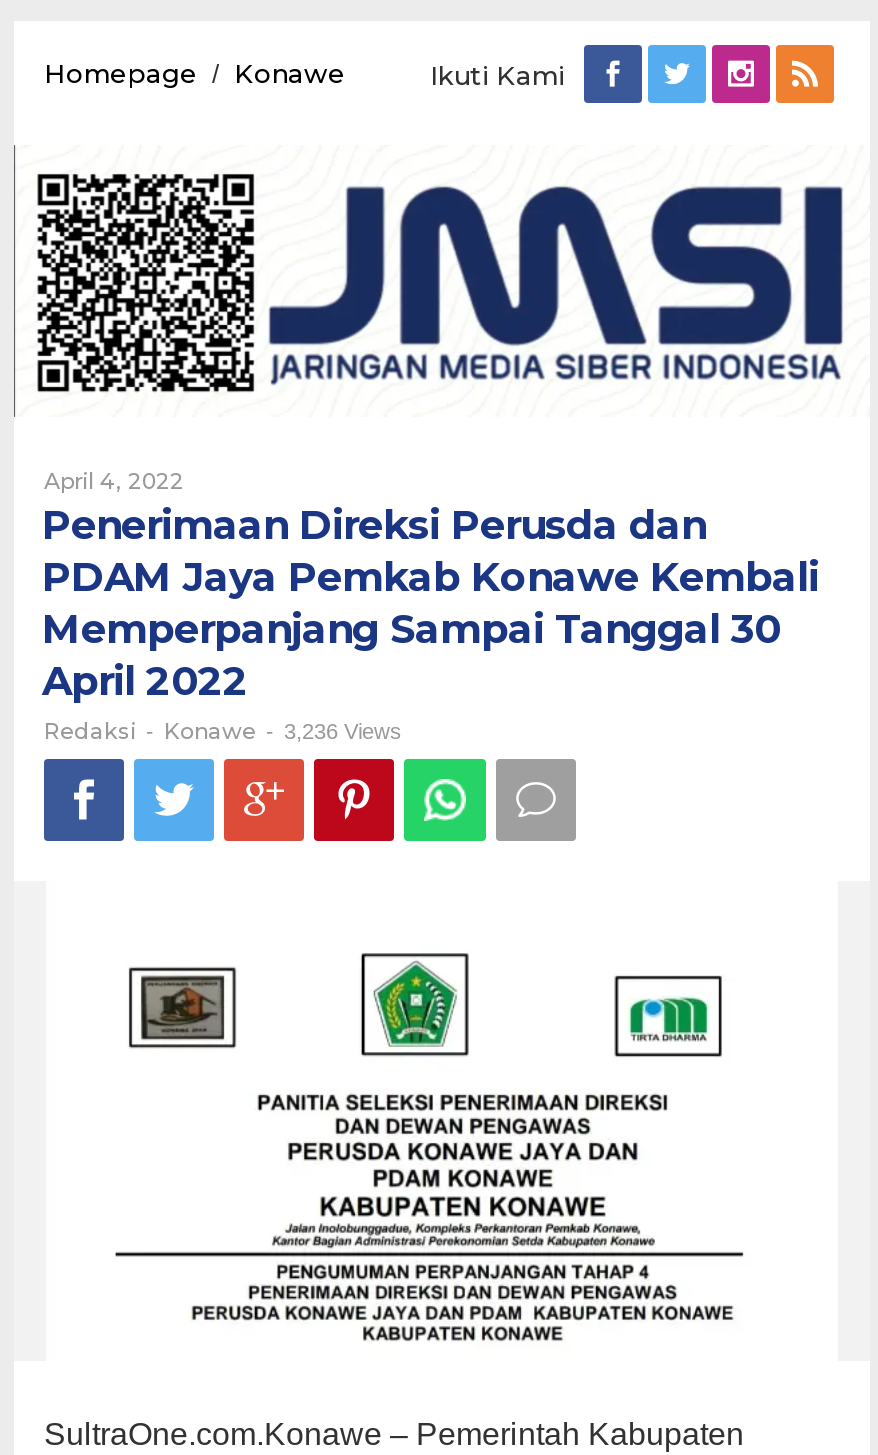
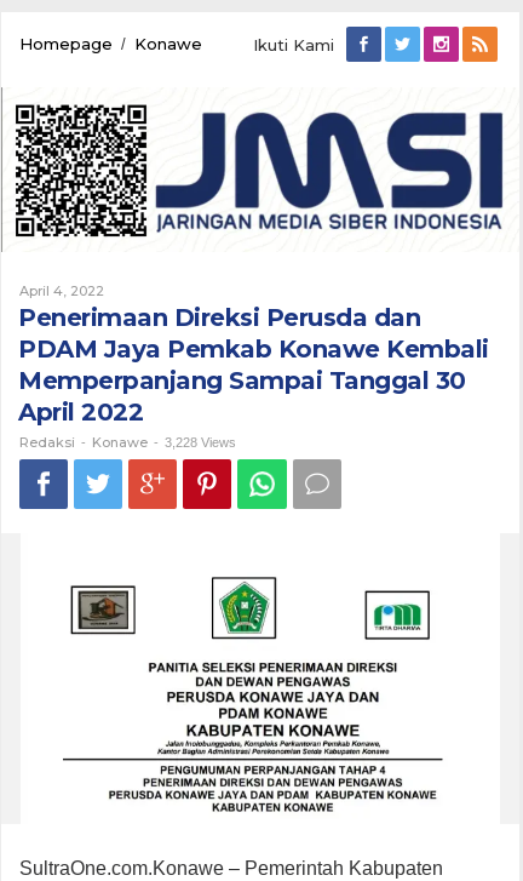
[44,716,402,744] Redaksi - Konawe - 3,236 Views -> [19,433,236,450] Redaksi - Konawe - 3,228 Views

